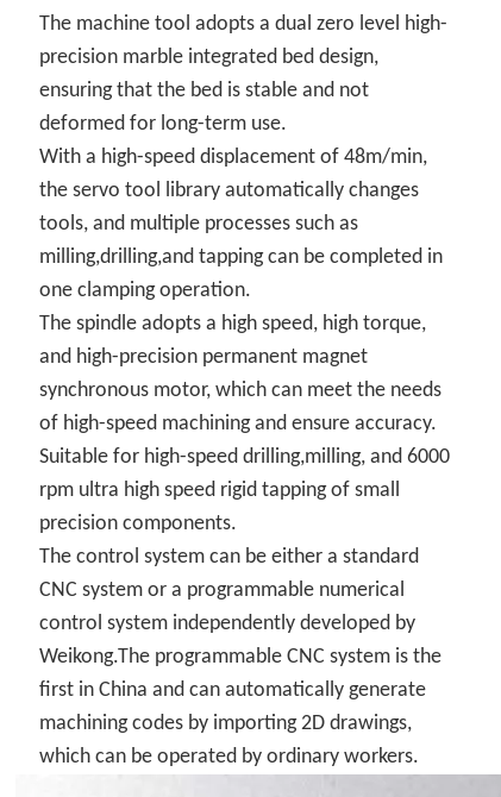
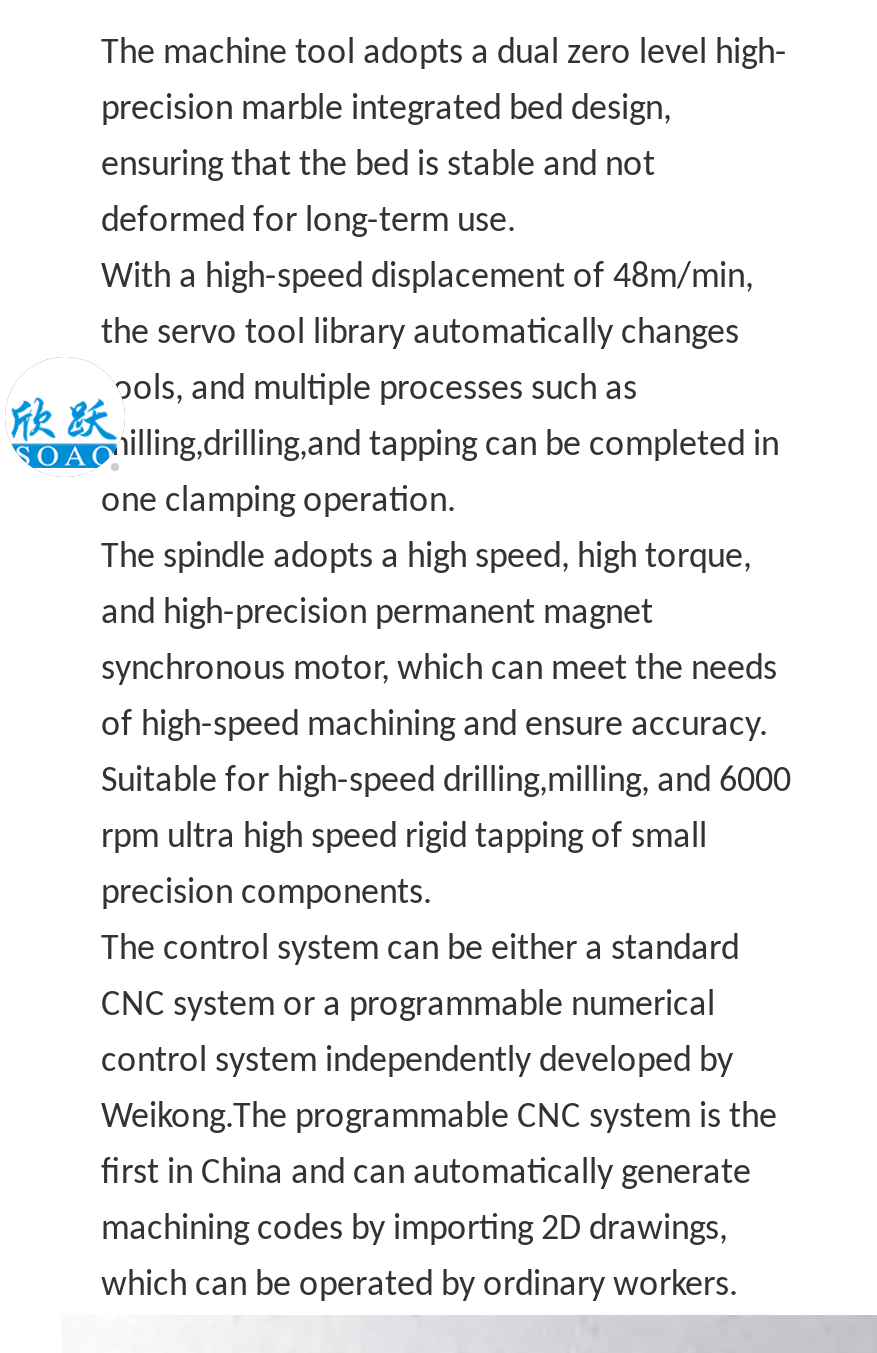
none -> [9,395,109,471] [image]

